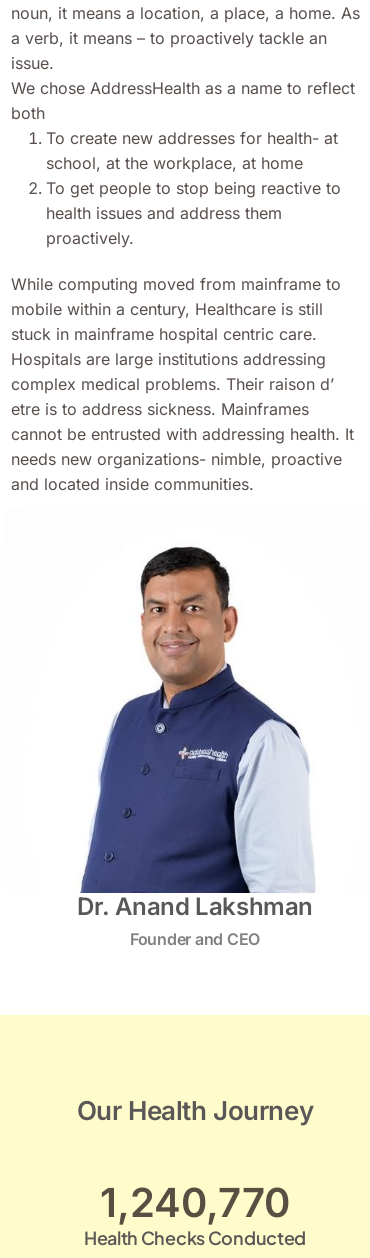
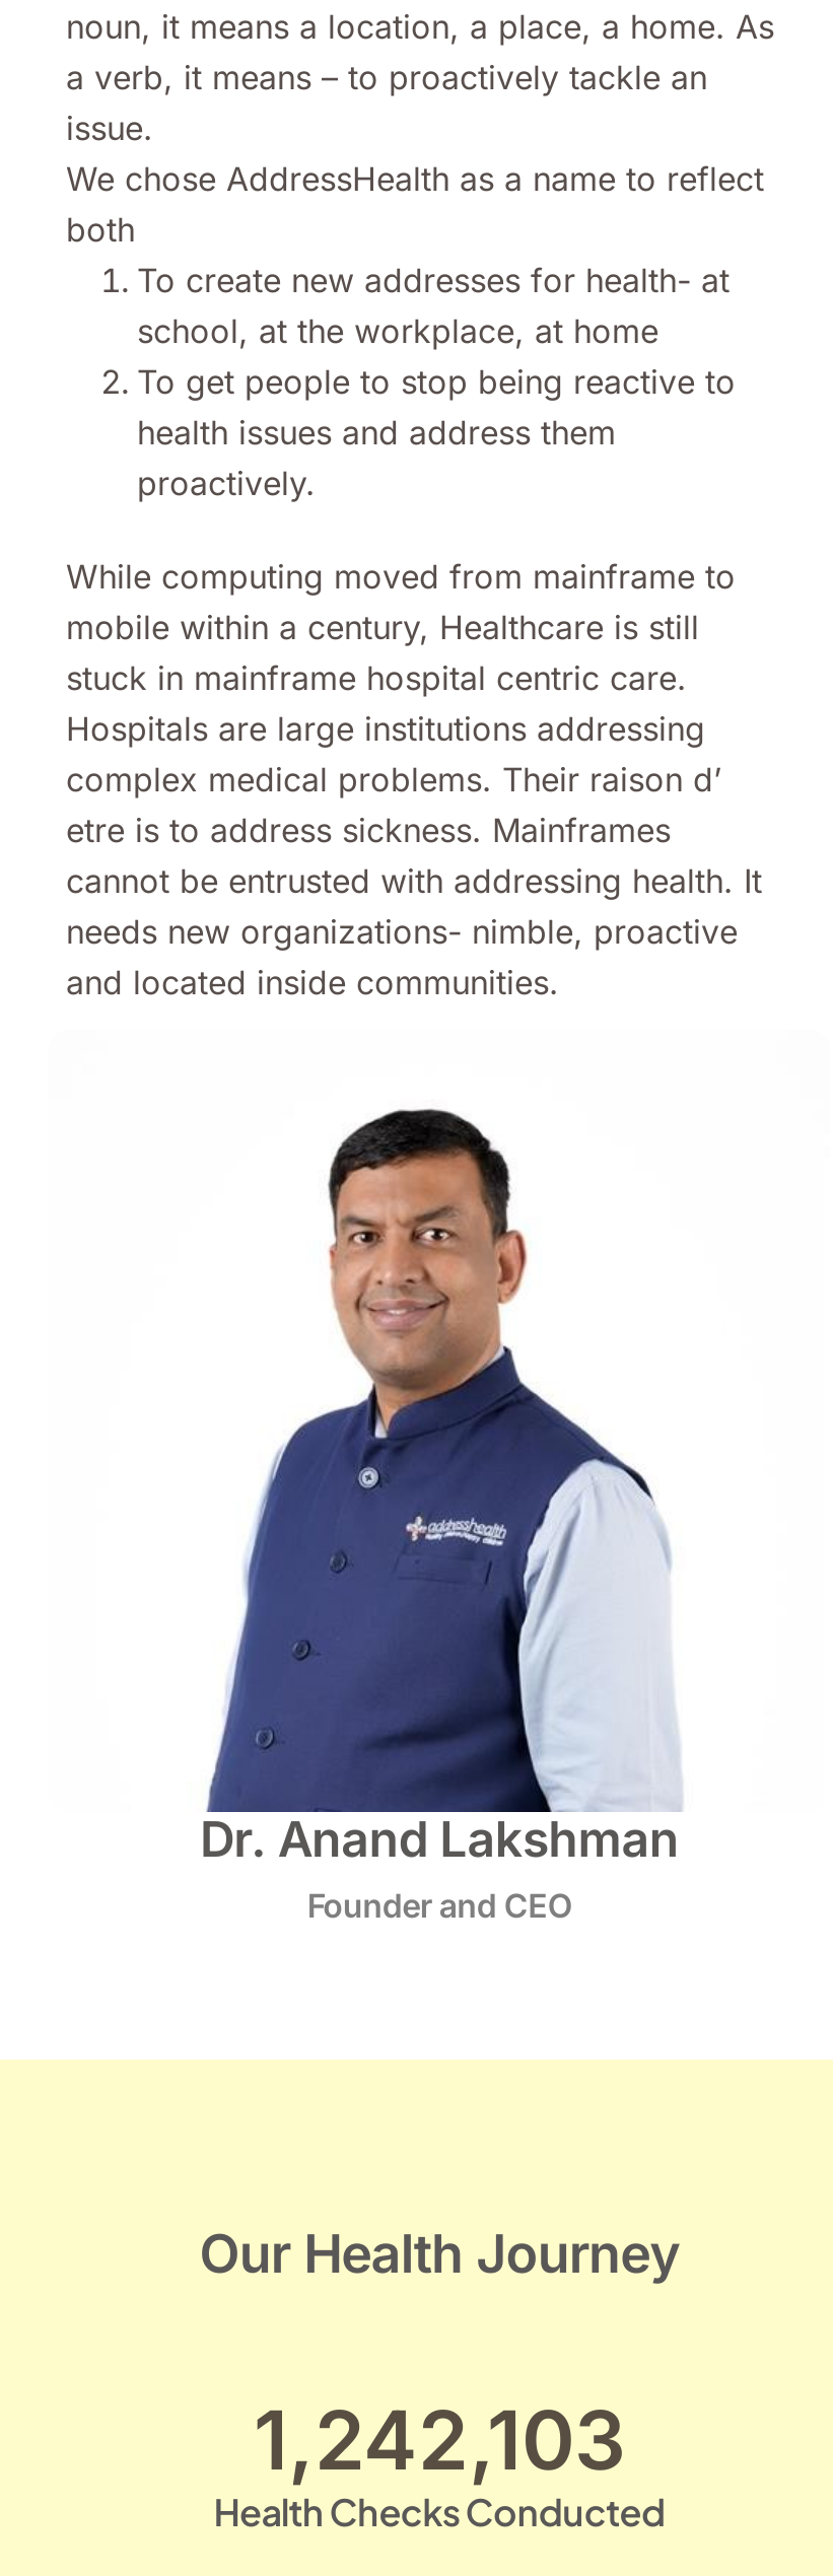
[100,1178,290,1227] 1,240,770 -> [254,2390,625,2489] 1,242,103

